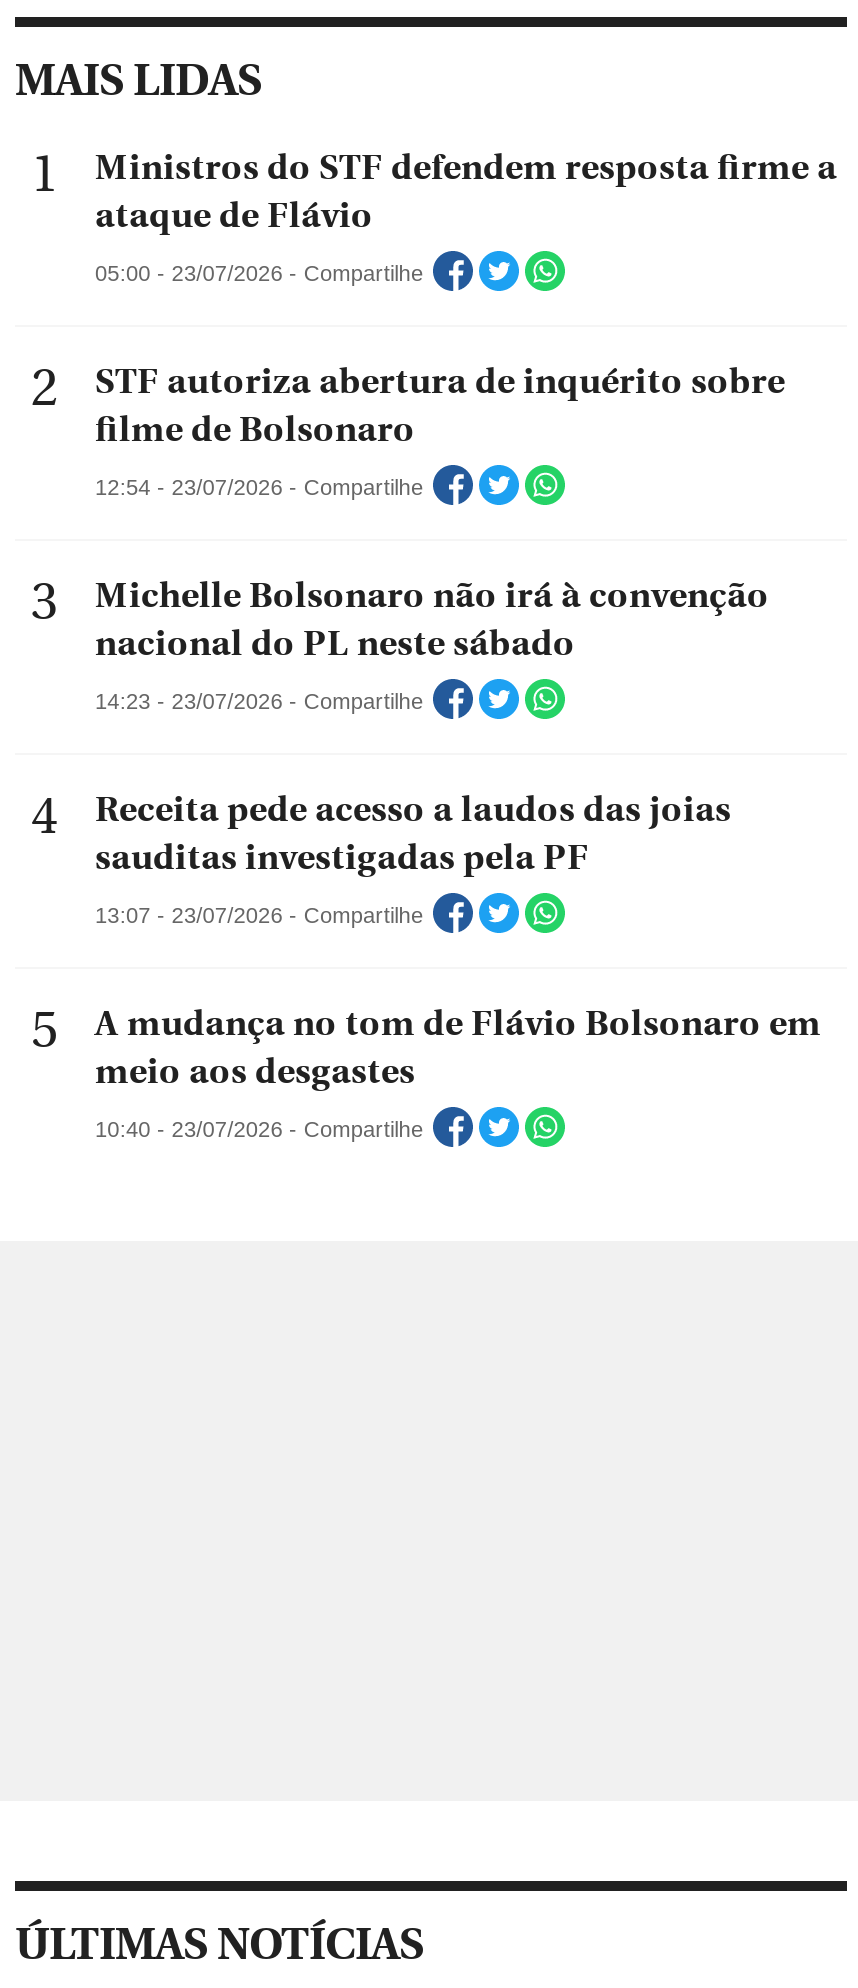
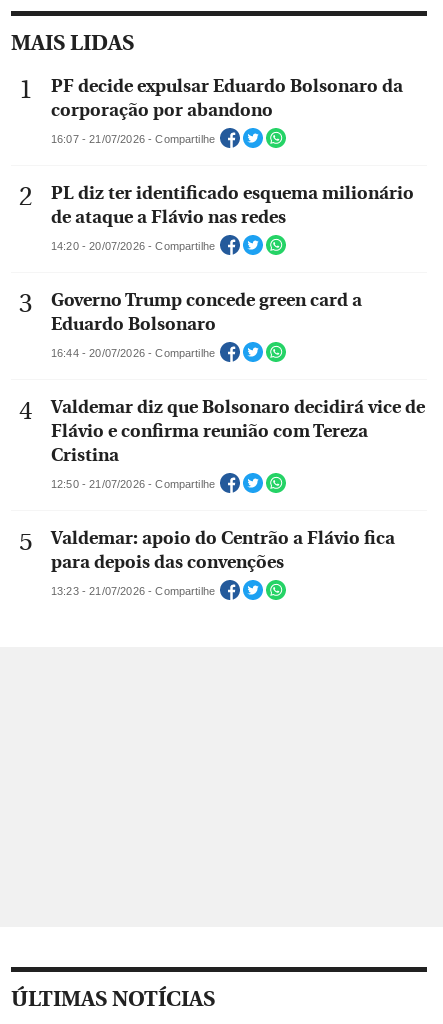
[95,148,837,238] Ministros do STF defendem resposta firme a | ataque de Flávio -> [51,76,403,121] PF decide expulsar Eduardo Bolsonaro da | corporação por abandono
[95,261,423,285] 05:00 - 23/07/2026 - Compartilhe -> [51,133,215,145] 16:07 - 21/07/2026 - Compartilhe
[95,362,785,452] STF autoriza abertura de inquérito sobre | filme de Bolsonaro -> [51,183,414,228] PL diz ter identificado esquema milionário | de ataque a Flávio nas redes
[95,475,423,499] 12:54 - 23/07/2026 - Compartilhe -> [51,240,215,252] 14:20 - 20/07/2026 - Compartilhe
[95,576,769,666] Michelle Bolsonaro não irá à convenção | nacional do PL neste sábado -> [51,290,362,335] Governo Trump concede green card a | Eduardo Bolsonaro
[95,689,423,713] 14:23 - 23/07/2026 - Compartilhe -> [51,347,215,359] 16:44 - 20/07/2026 - Compartilhe
[95,790,731,880] Receita pede acesso a laudos das joias | sauditas investigadas pela PF -> [51,397,425,466] Valdemar diz que Bolsonaro decidirá vice de | Flávio e confirma reunião com Tereza | Cristina
[95,903,423,927] 13:07 - 23/07/2026 - Compartilhe -> [51,478,215,490] 12:50 - 21/07/2026 - Compartilhe
[95,1004,821,1094] A mudança no tom de Flávio Bolsonaro em | meio aos desgastes -> [51,528,395,573] Valdemar: apoio do Centrão a Flávio fica | para depois das convenções
[95,1117,423,1141] 10:40 - 23/07/2026 - Compartilhe -> [51,585,215,597] 13:23 - 21/07/2026 - Compartilhe

